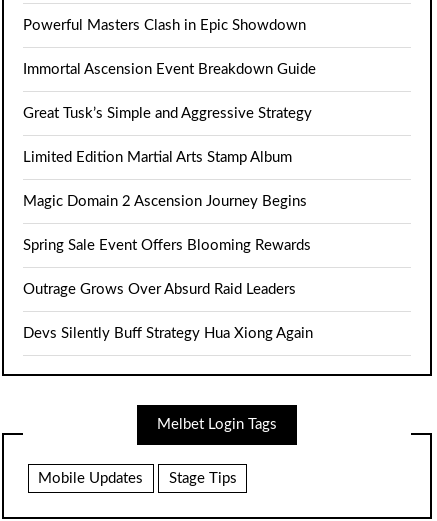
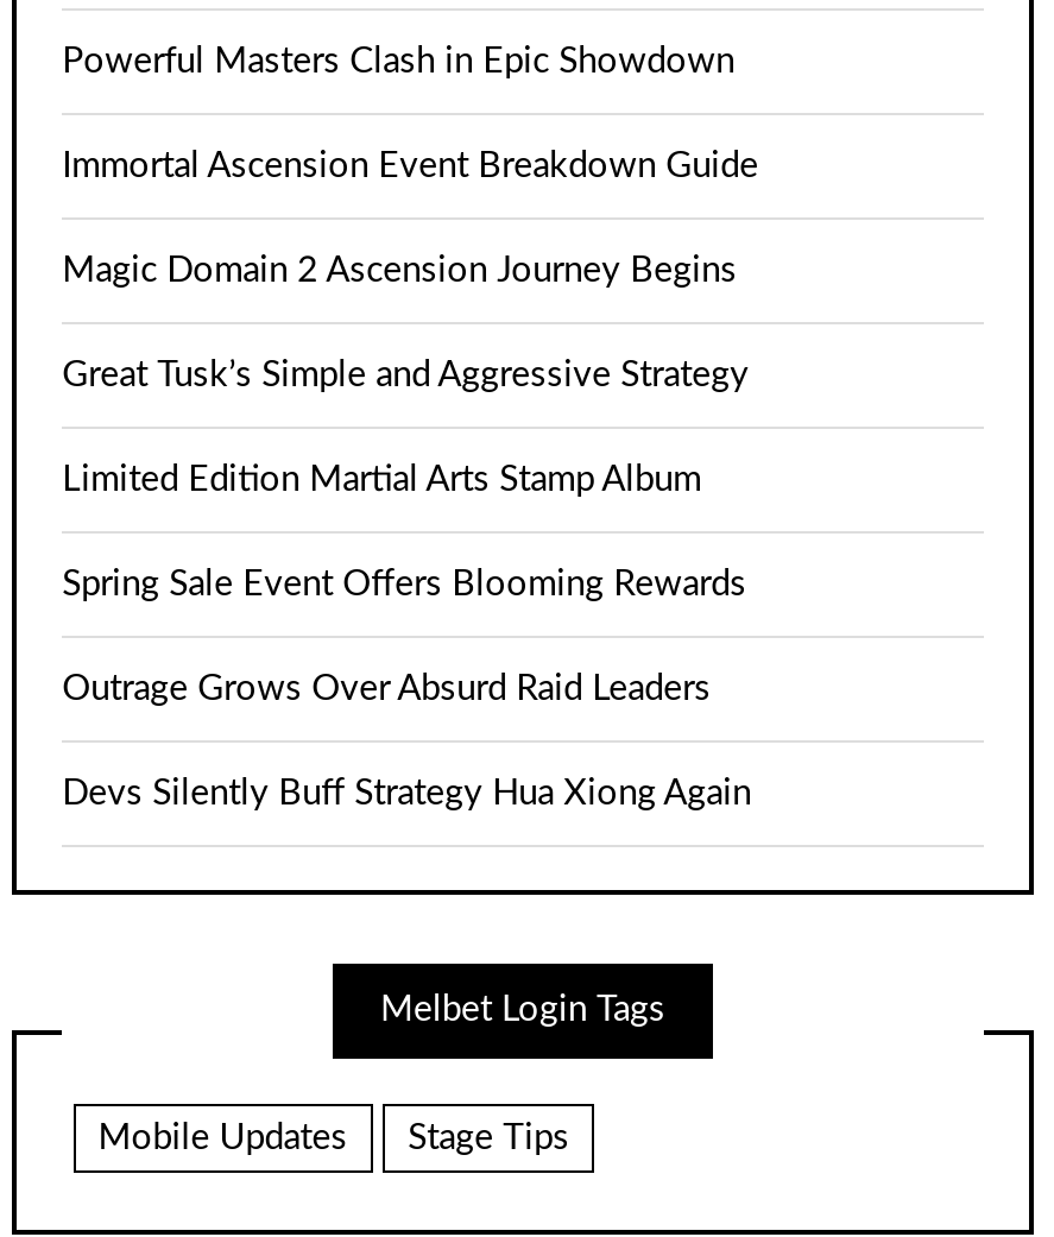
moved [23,106,312,165] -> [62,357,749,497]: Great Tusk’s Simple and Aggressive Strategy | Limited Edition Martial Arts Stamp Album
moved [23,194,307,209] -> [62,252,737,288]: Magic Domain 2 Ascension Journey Begins

